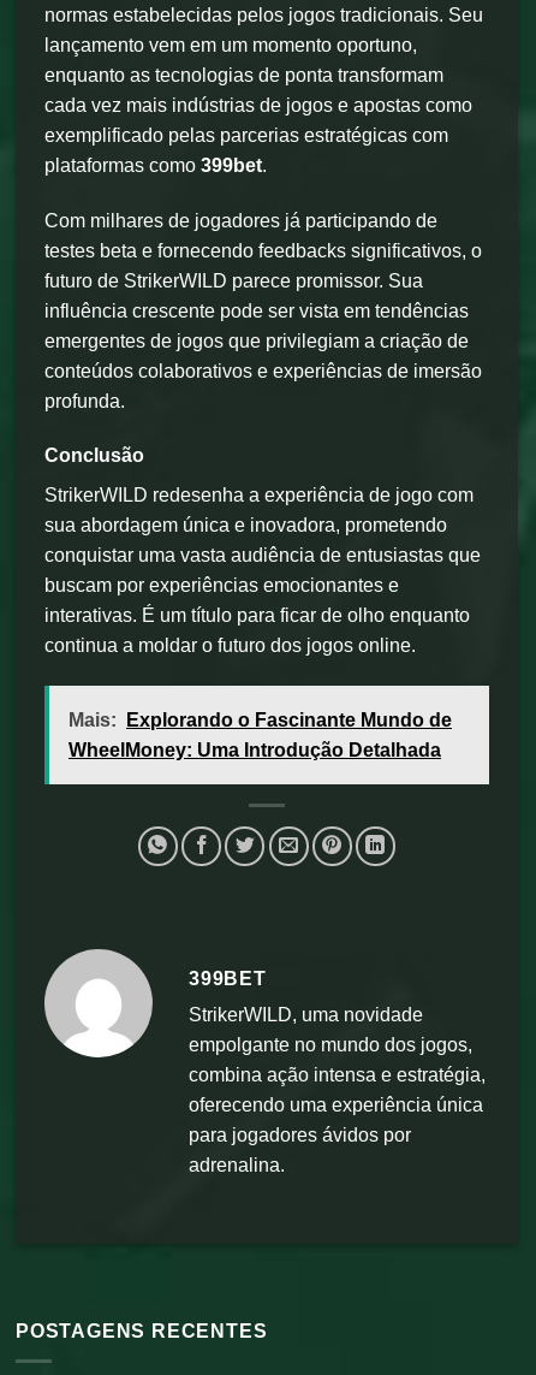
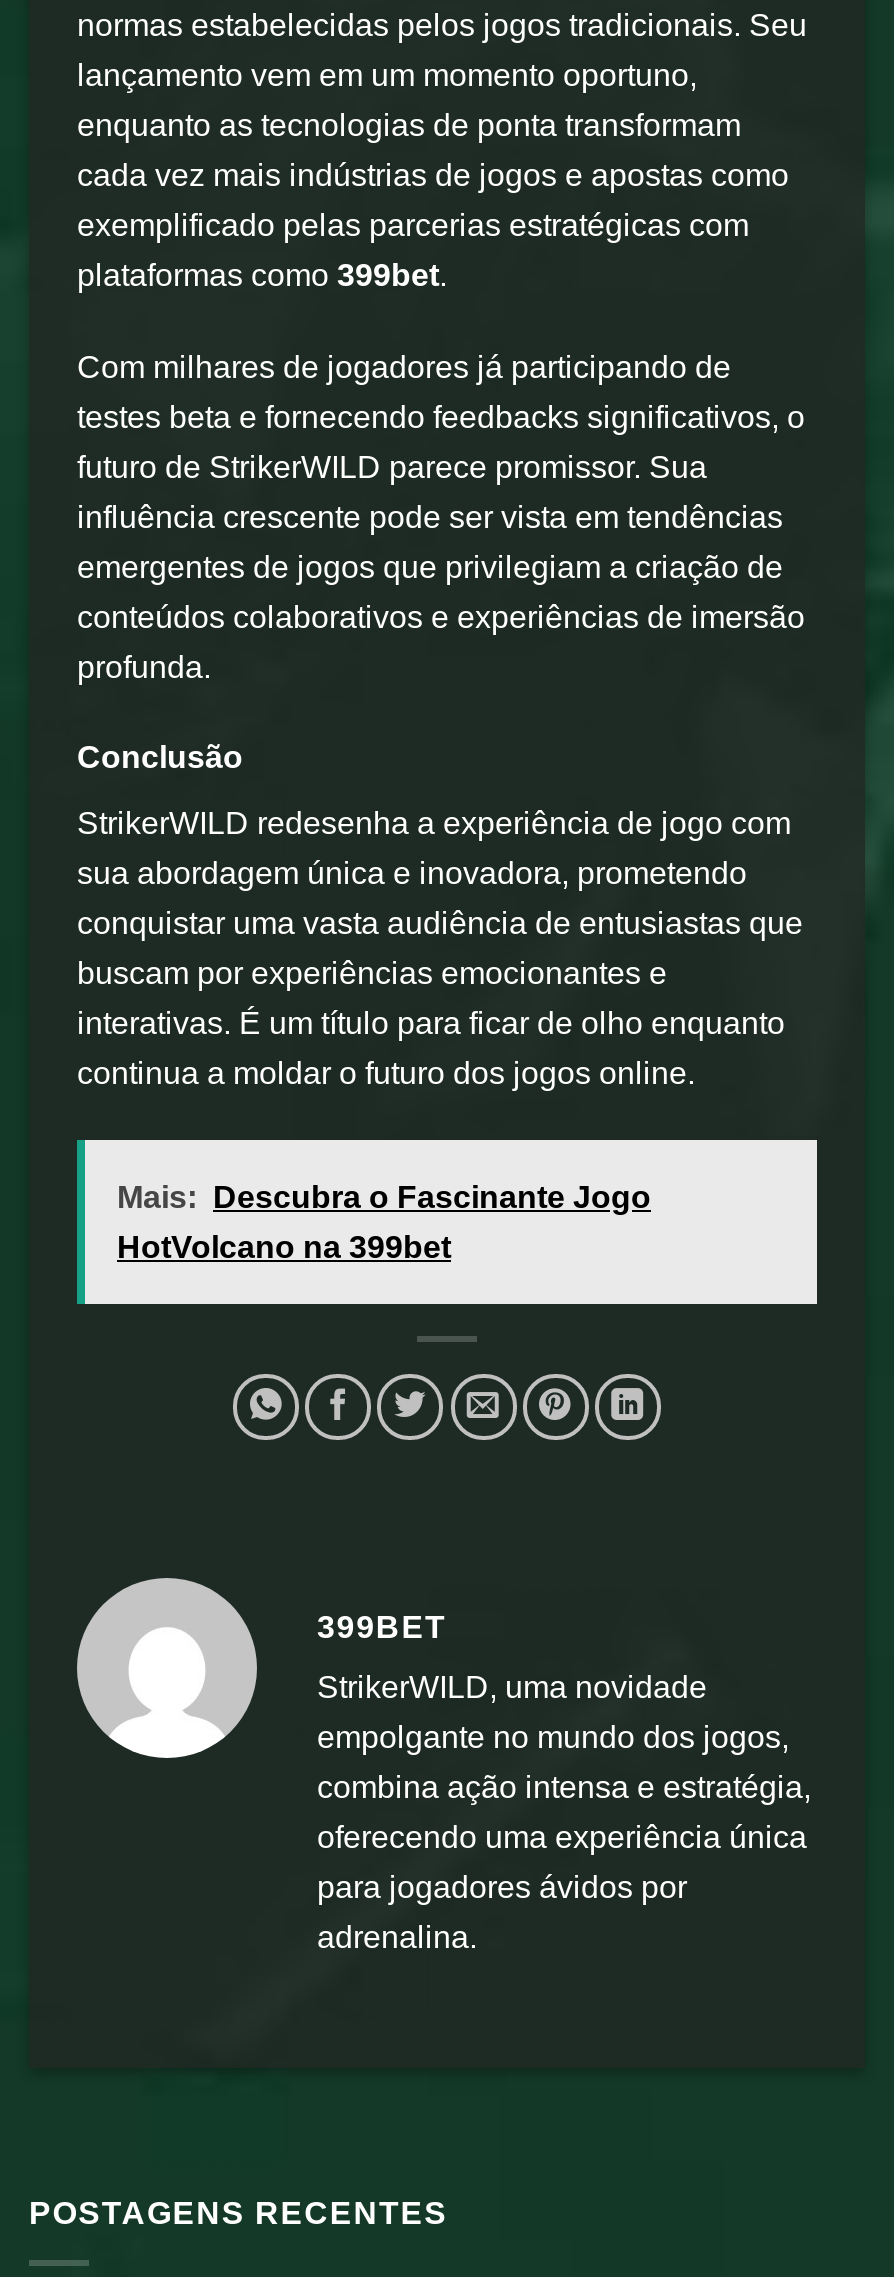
[69,710,452,730] Mais: Explorando o Fascinante Mundo de -> [117,1180,651,1214] Mais: Descubra o Fascinante Jogo
[69,740,441,760] WheelMoney: Uma Introdução Detalhada -> [117,1230,451,1264] HotVolcano na 399bet

